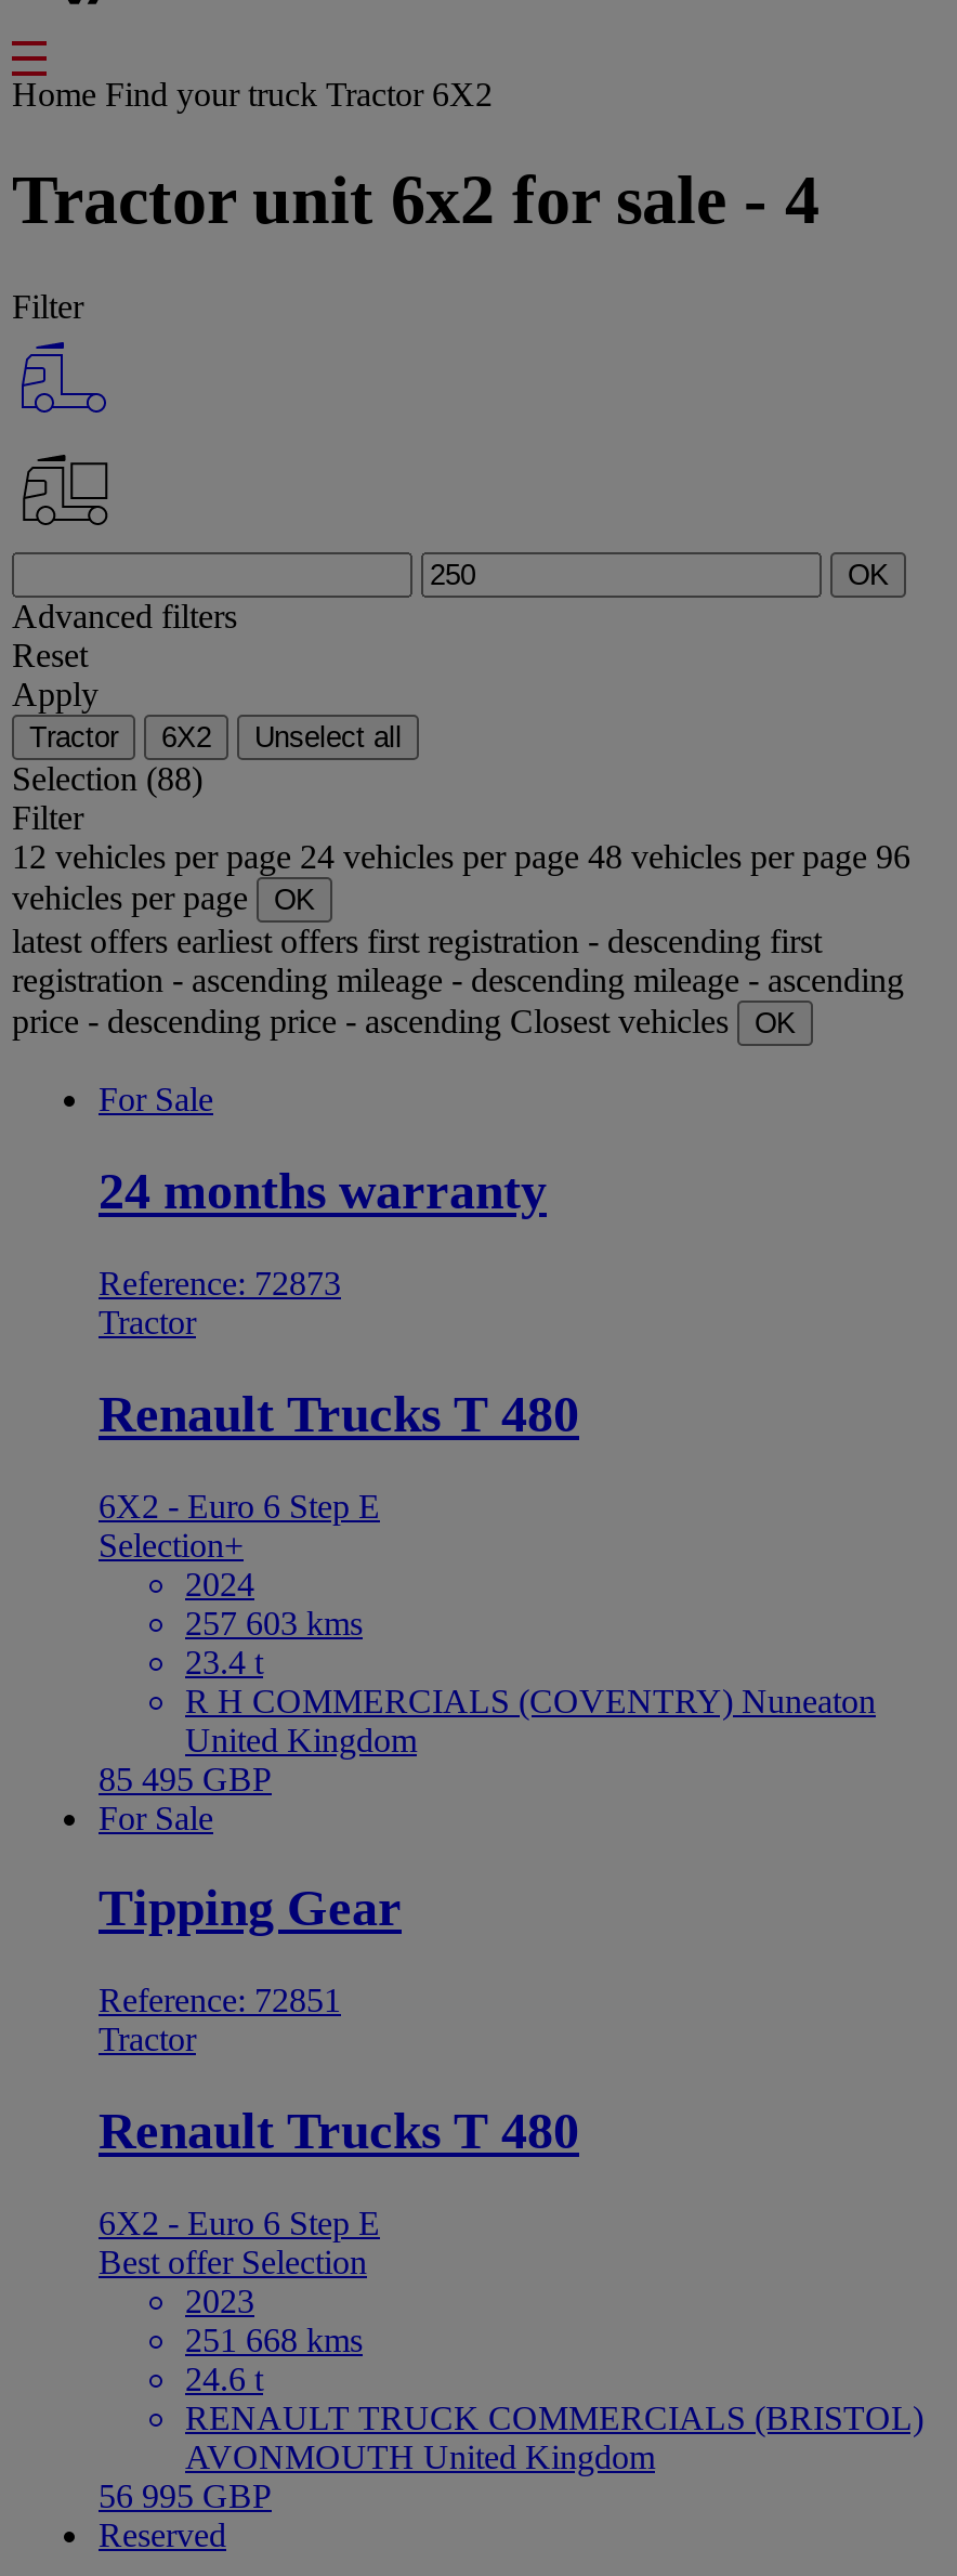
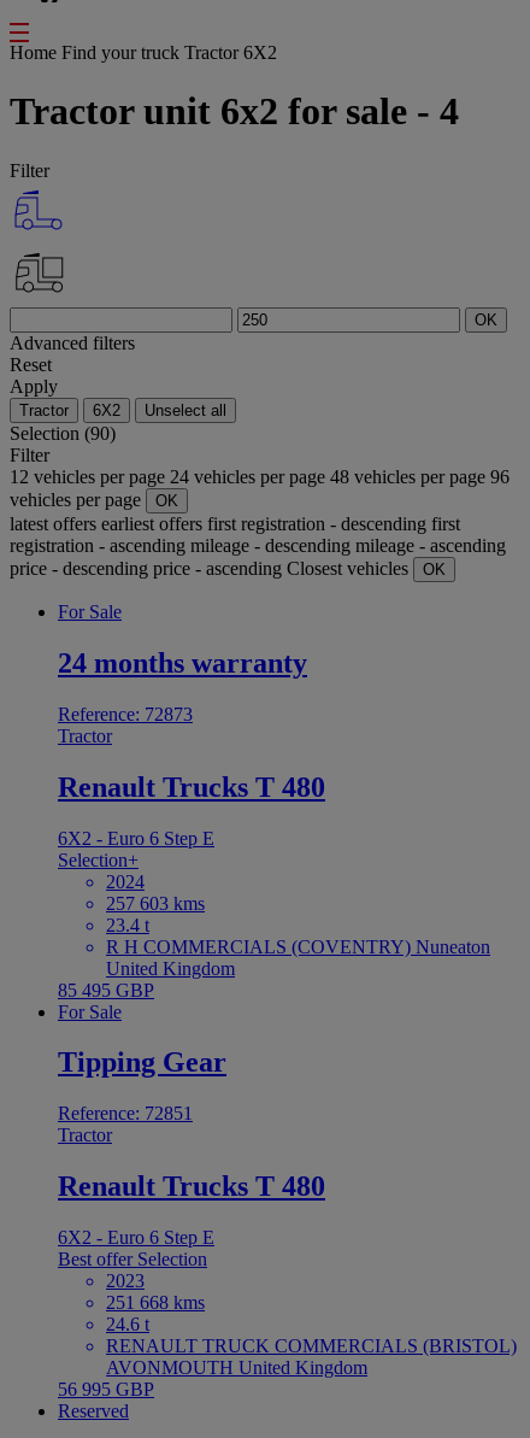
[12,760,202,797] Selection (88) -> [10,423,116,443] Selection (90)

